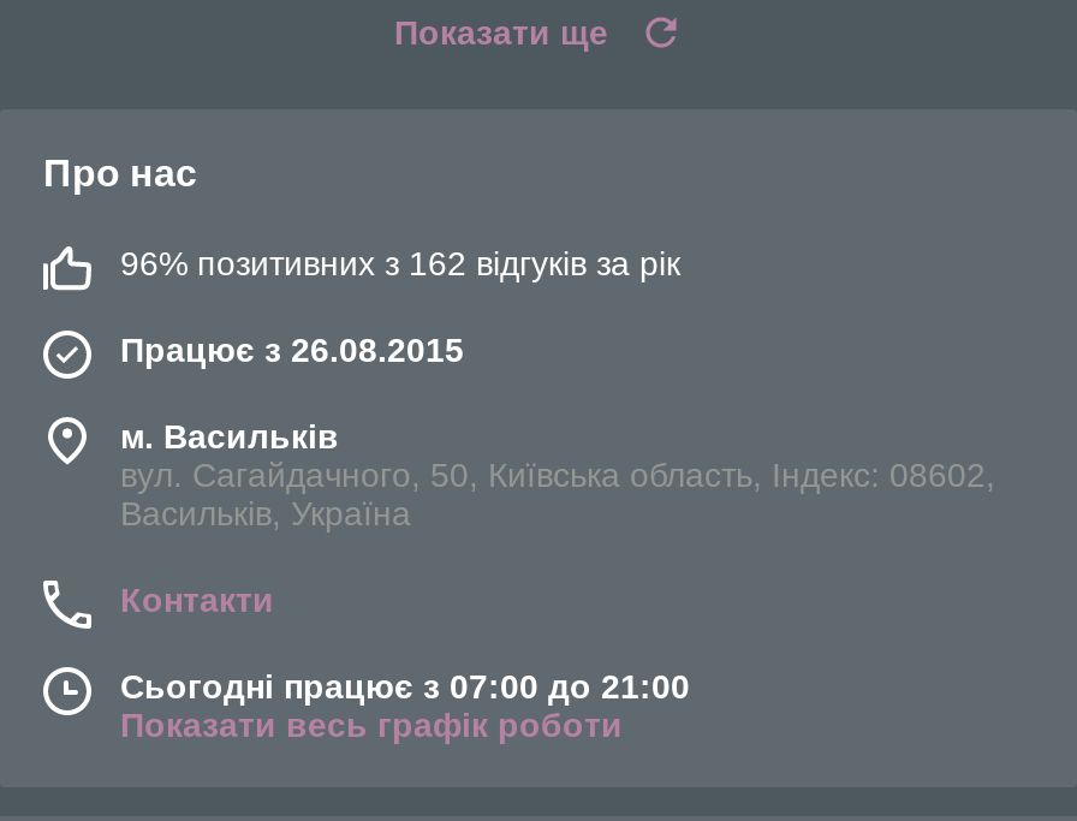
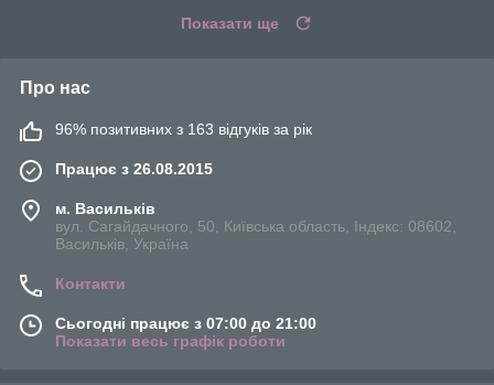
[120,244,680,282] 96% позитивних з 162 відгуків за рік -> [55,120,312,138] 96% позитивних з 163 відгуків за рік

